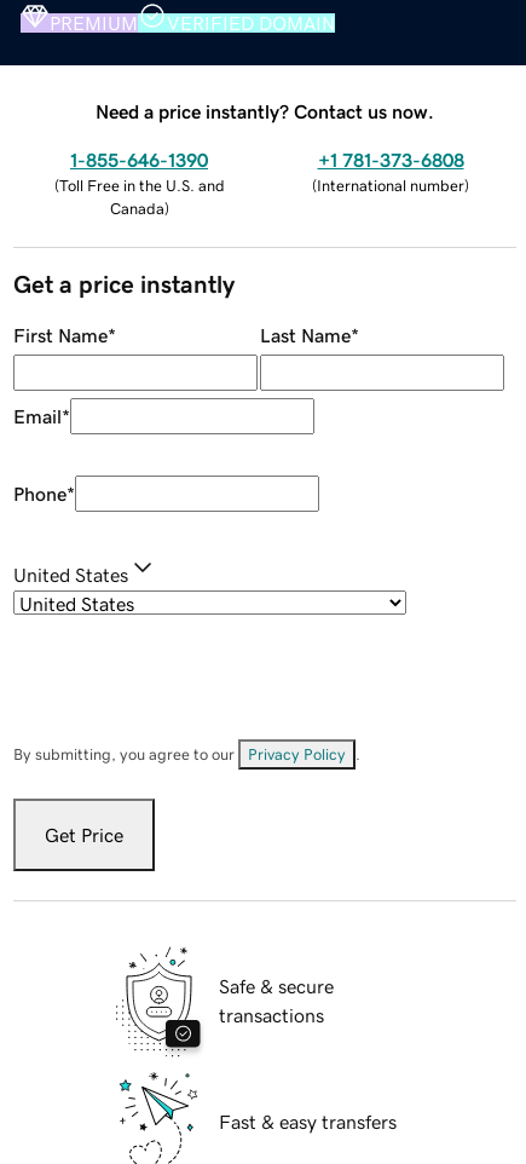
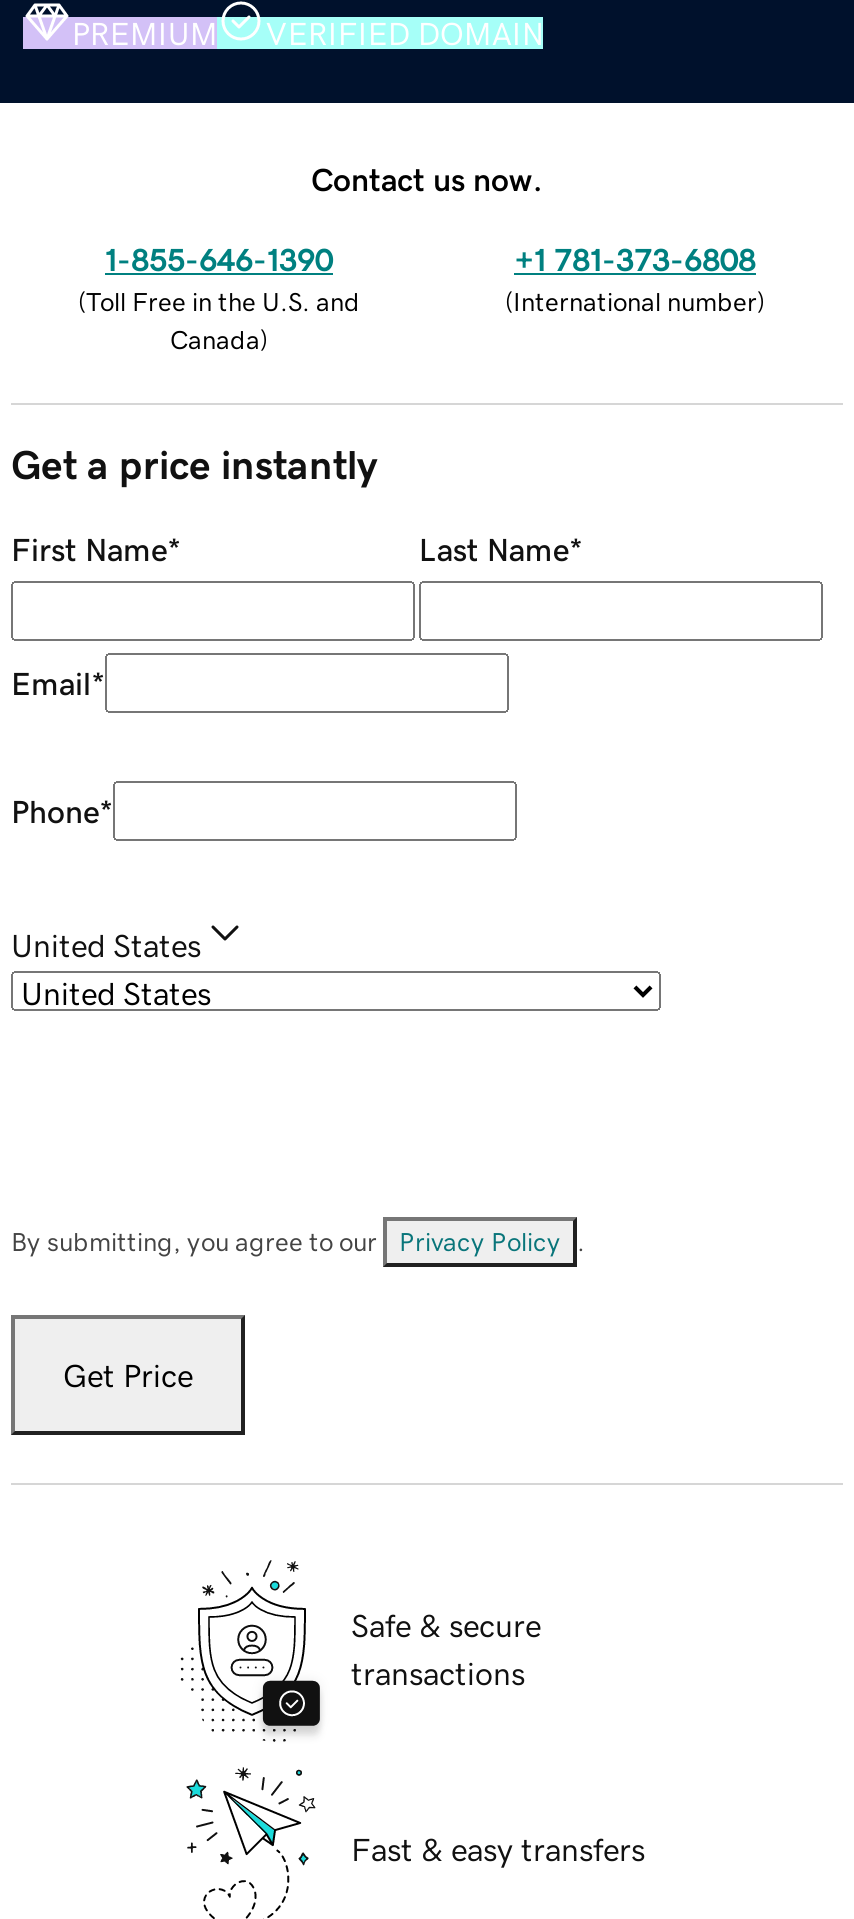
[96,101,434,121] Need a price instantly? Contact us now. -> [311,162,543,194] Contact us now.

